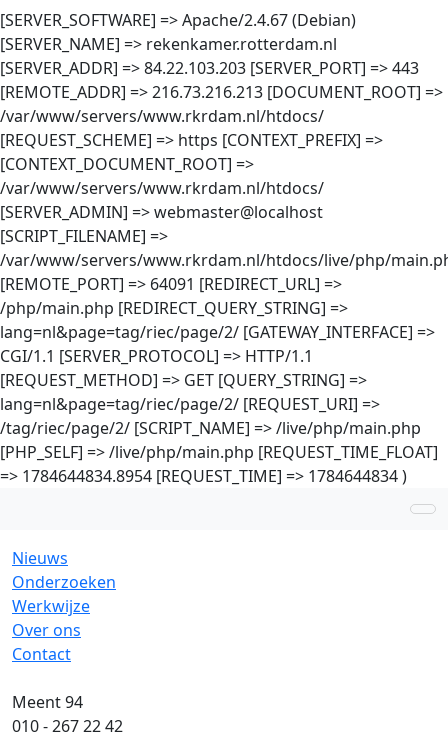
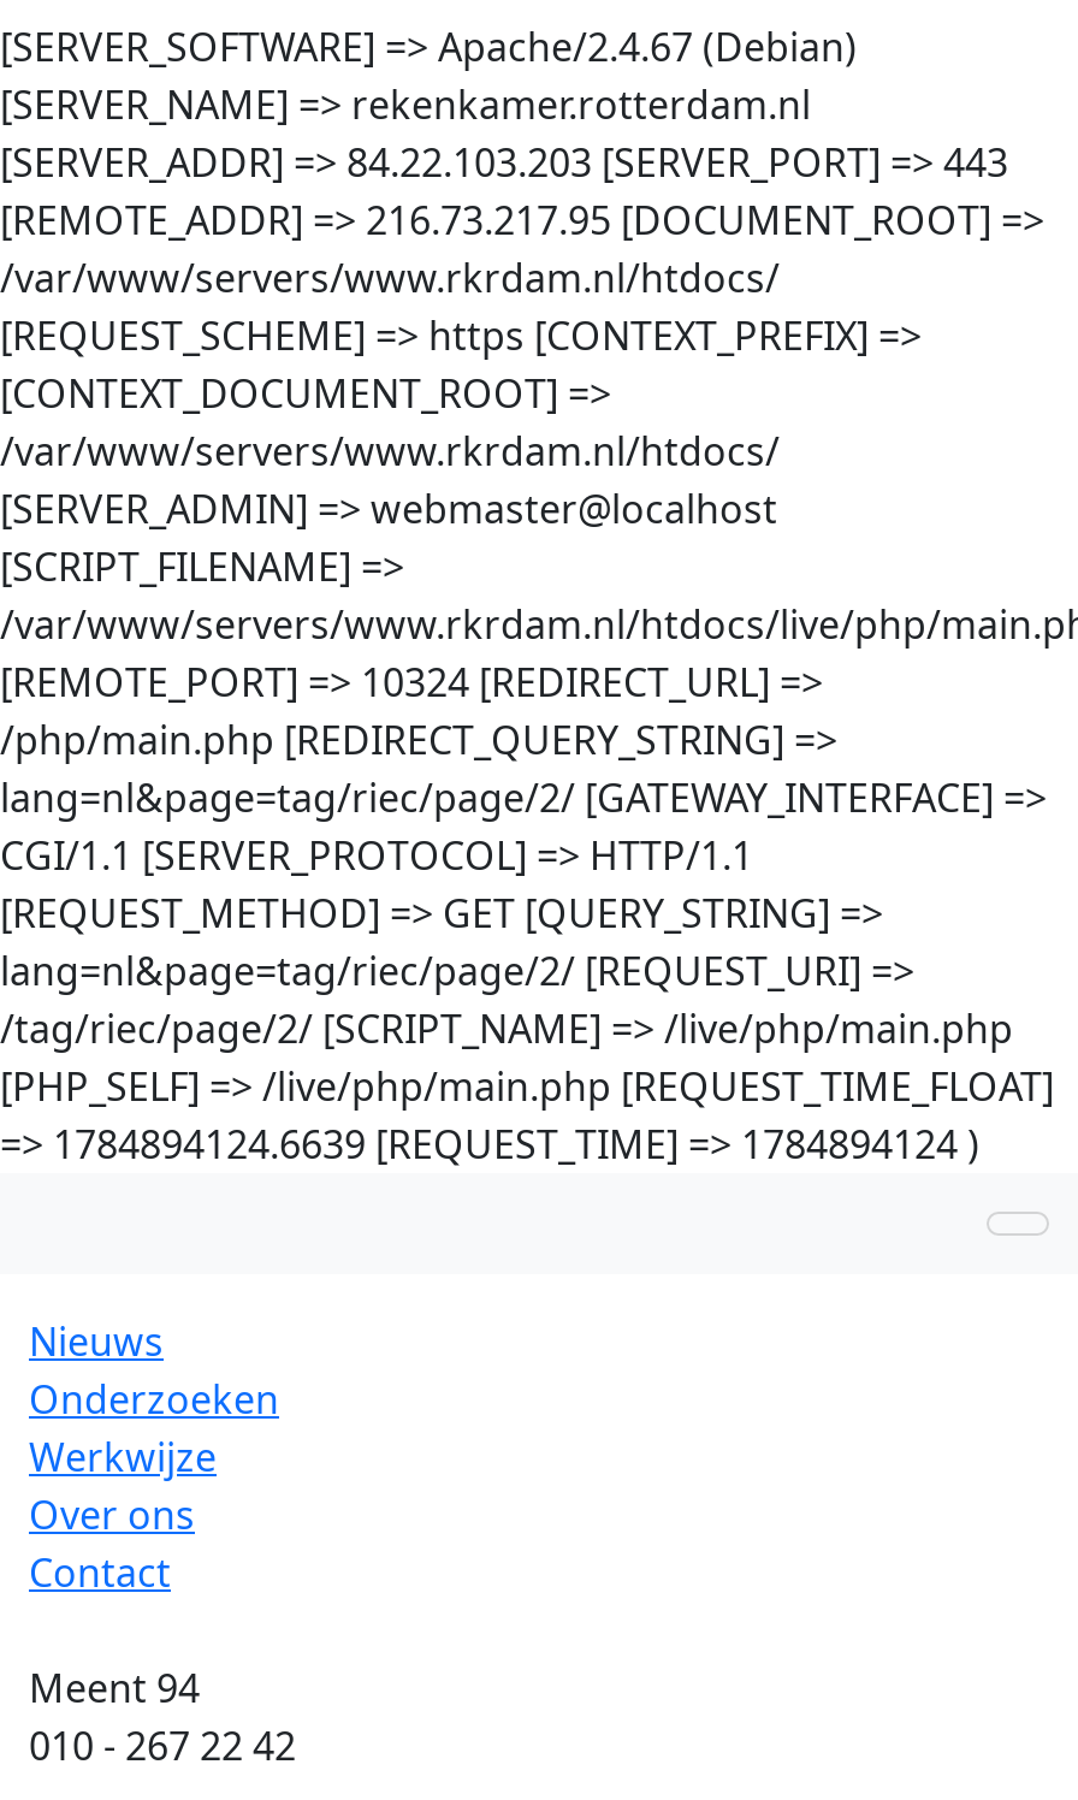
[0,81,443,103] [REMOTE_ADDR] => 216.73.216.213 [DOCUMENT_ROOT] => -> [0,194,1044,247] [REMOTE_ADDR] => 216.73.217.95 [DOCUMENT_ROOT] =>
[0,273,342,295] [REMOTE_PORT] => 64091 [REDIRECT_URL] => -> [0,656,823,709] [REMOTE_PORT] => 10324 [REDIRECT_URL] =>
[0,465,407,487] => 1784644834.8954 [REQUEST_TIME] => 1784644834 ) -> [0,1118,979,1171] => 1784894124.6639 [REQUEST_TIME] => 1784894124 )

